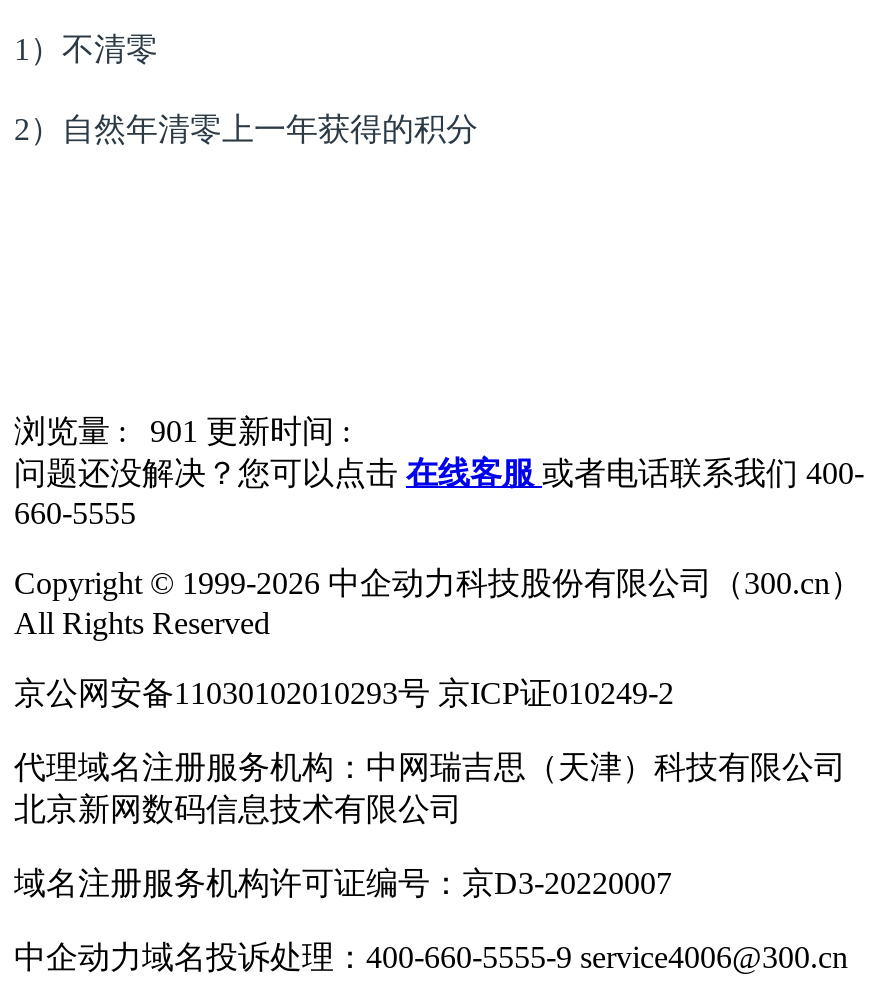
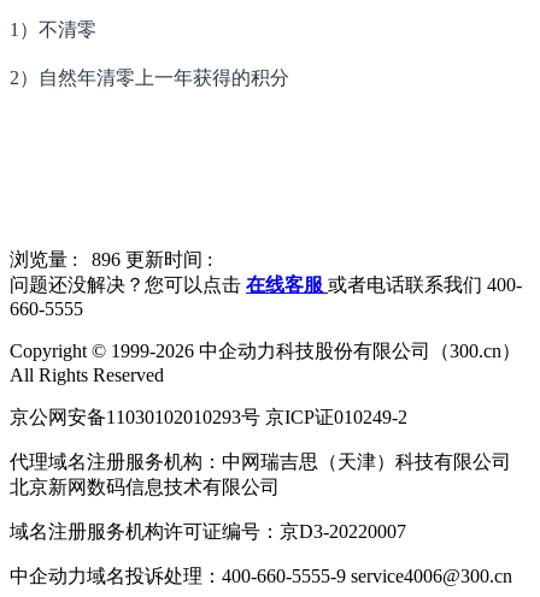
[14,415,374,449] 浏览量 : 901 更新时间 : -> [10,250,227,270] 浏览量 : 896 更新时间 :

